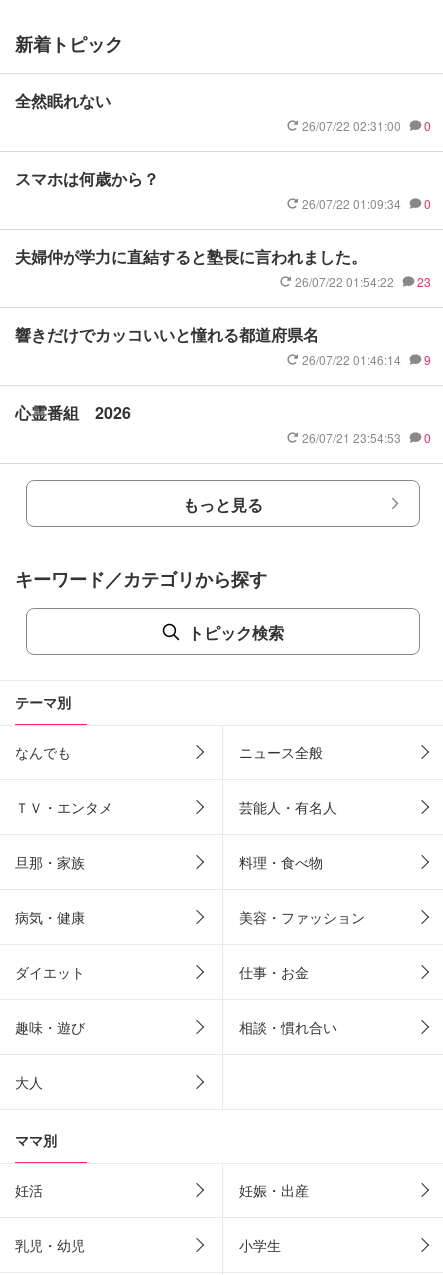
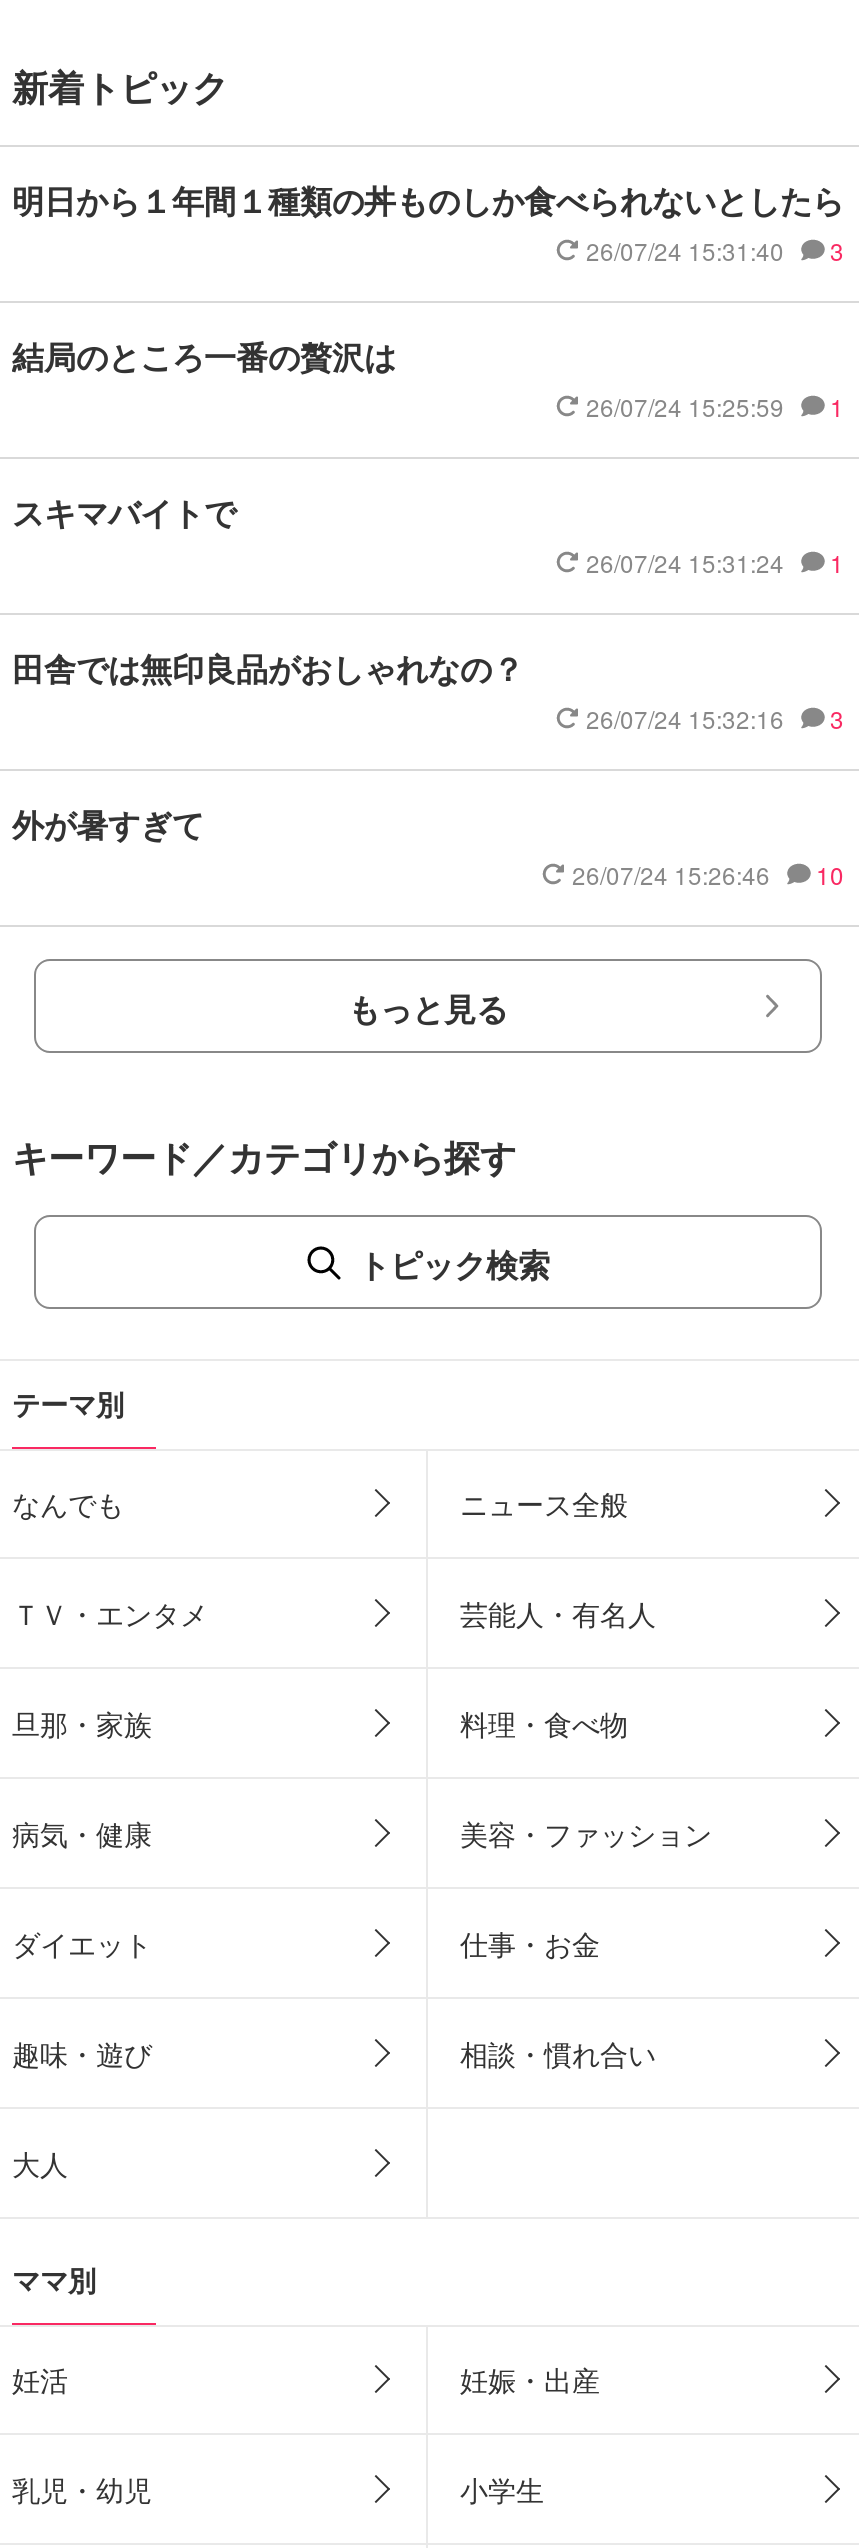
[15,89,431,134] 全然眠れない | 26/07/22 02:31:00 | 0 -> [12,177,844,267] 明日から１年間１種類の丼ものしか食べられないとしたら | 26/07/24 15:31:40 | 3
[15,167,431,212] スマホは何歳から？ | 26/07/22 01:09:34 | 0 -> [12,333,844,423] 結局のところ一番の贅沢は | 26/07/24 15:25:59 | 1
[15,245,431,290] 夫婦仲が学力に直結すると塾長に言われました。 | 26/07/22 01:54:22 | 23 -> [12,489,844,579] スキマバイトで | 26/07/24 15:31:24 | 1
[15,323,431,368] 響きだけでカッコいいと憧れる都道府県名 | 26/07/22 01:46:14 | 9 -> [12,645,844,735] 田舎では無印良品がおしゃれなの？ | 26/07/24 15:32:16 | 3
[15,401,431,446] 心霊番組 2026 | 26/07/21 23:54:53 | 0 -> [12,801,844,891] 外が暑すぎて | 26/07/24 15:26:46 | 10

